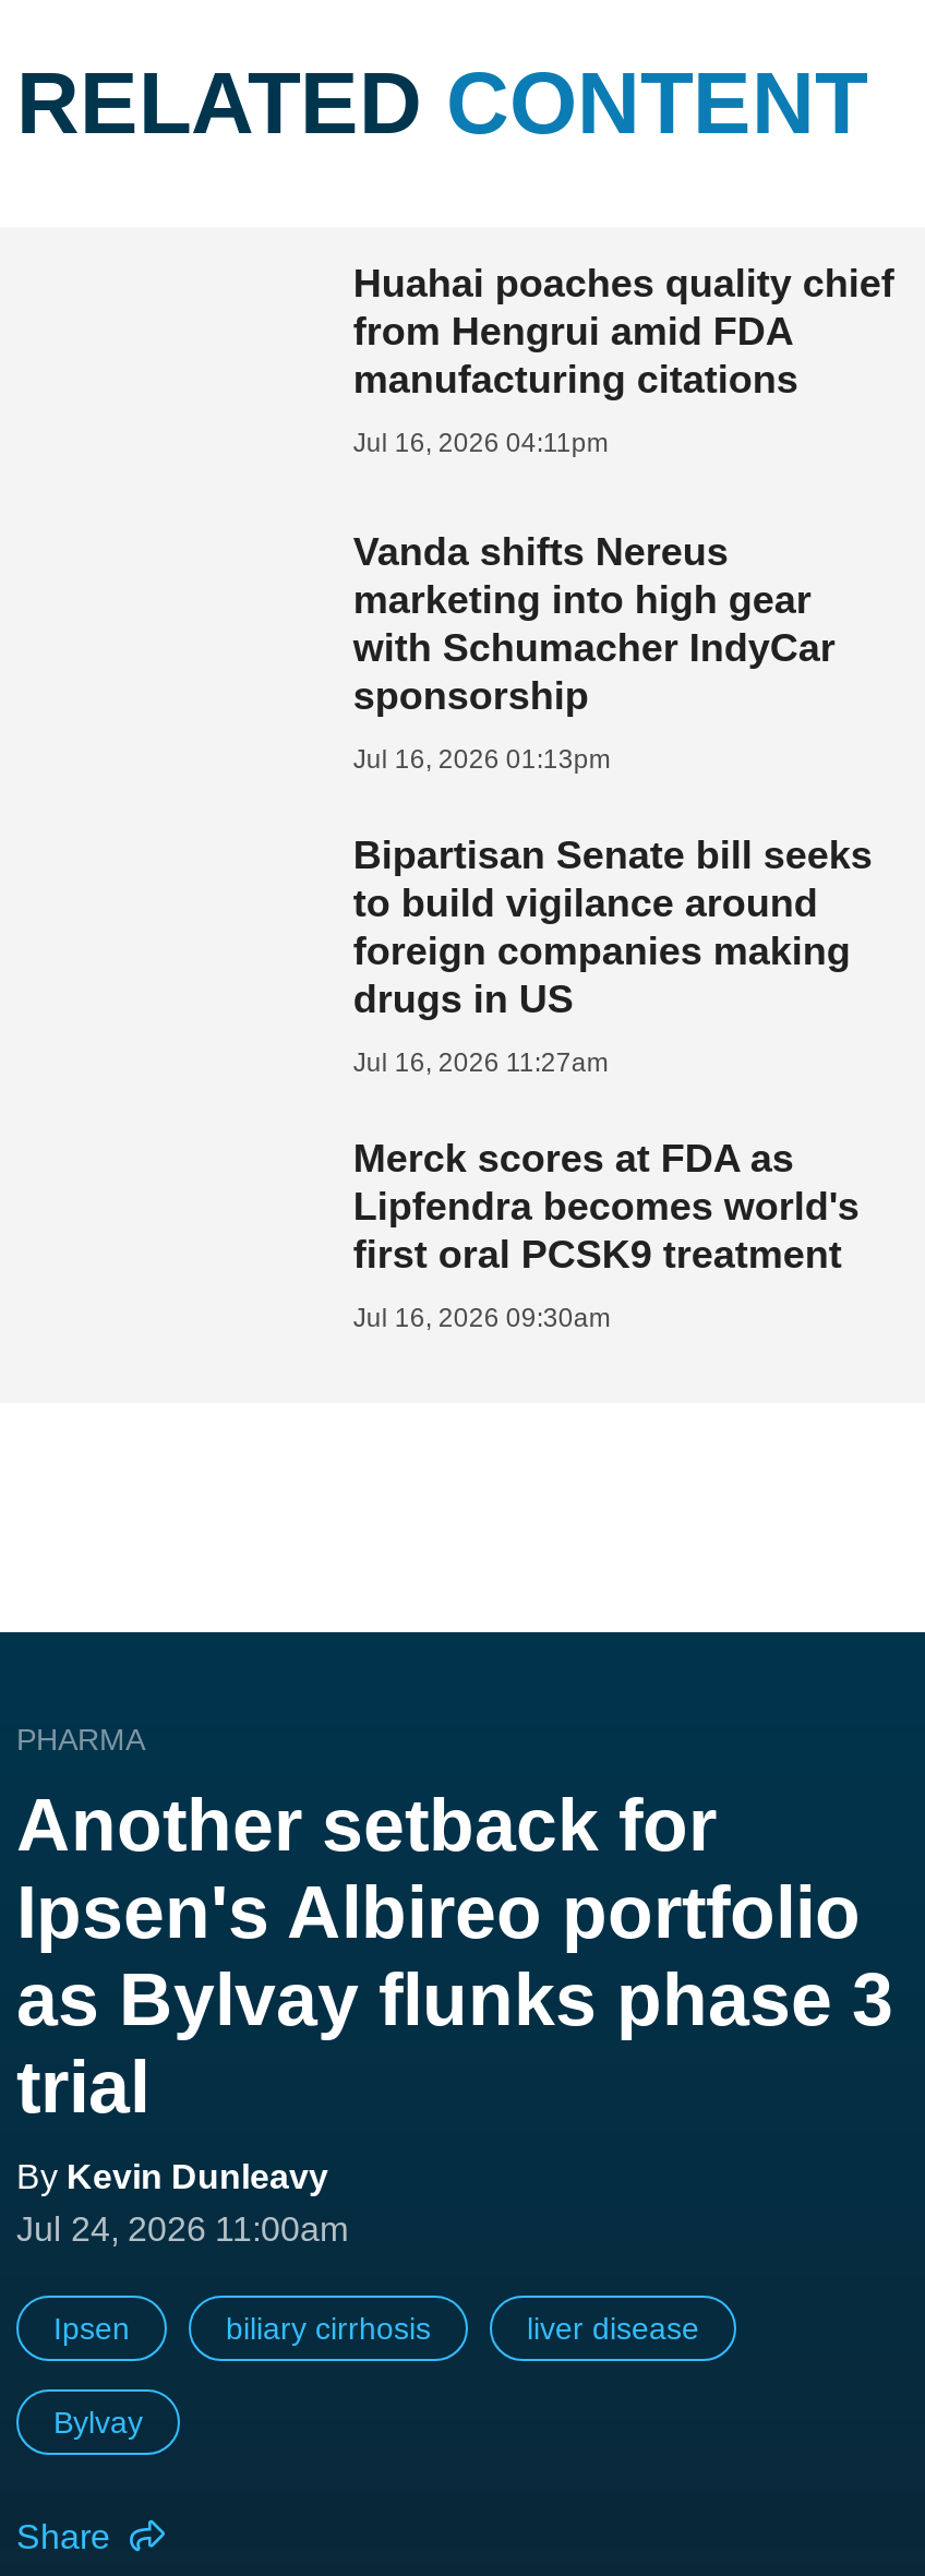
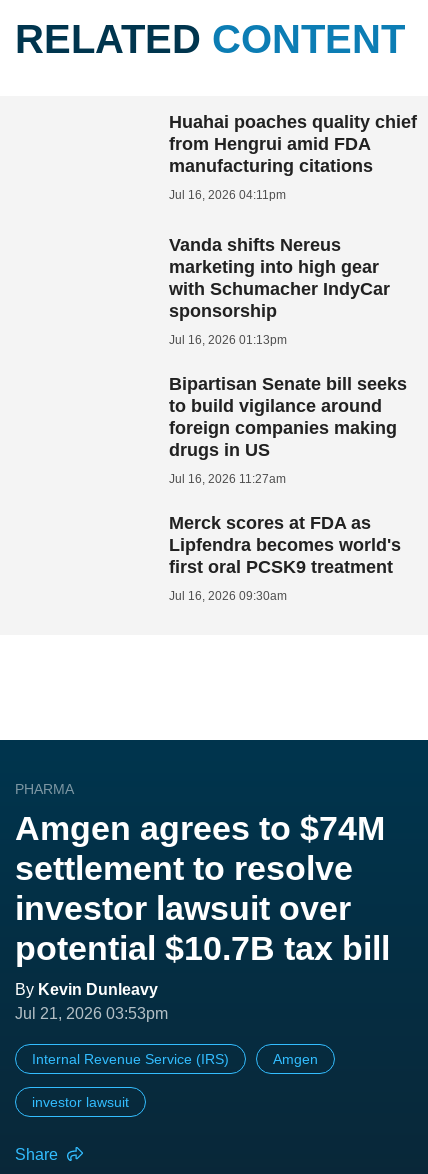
[16,1782,893,2127] Another setback for | Ipsen's Albireo portfolio | as Bylvay flunks phase 3 | trial -> [15,809,390,967] Amgen agrees to $74M | settlement to resolve | investor lawsuit over | potential $10.7B tax bill
[16,2210,348,2247] Jul 24, 2026 11:00am -> [15,1005,168,1022] Jul 21, 2026 03:53pm
[53,2310,699,2345] Ipsen | biliary cirrhosis | liver disease -> [32,1051,318,1067] Internal Revenue Service (IRS) | Amgen
[53,2404,143,2439] Bylvay -> [32,1094,129,1110] investor lawsuit

